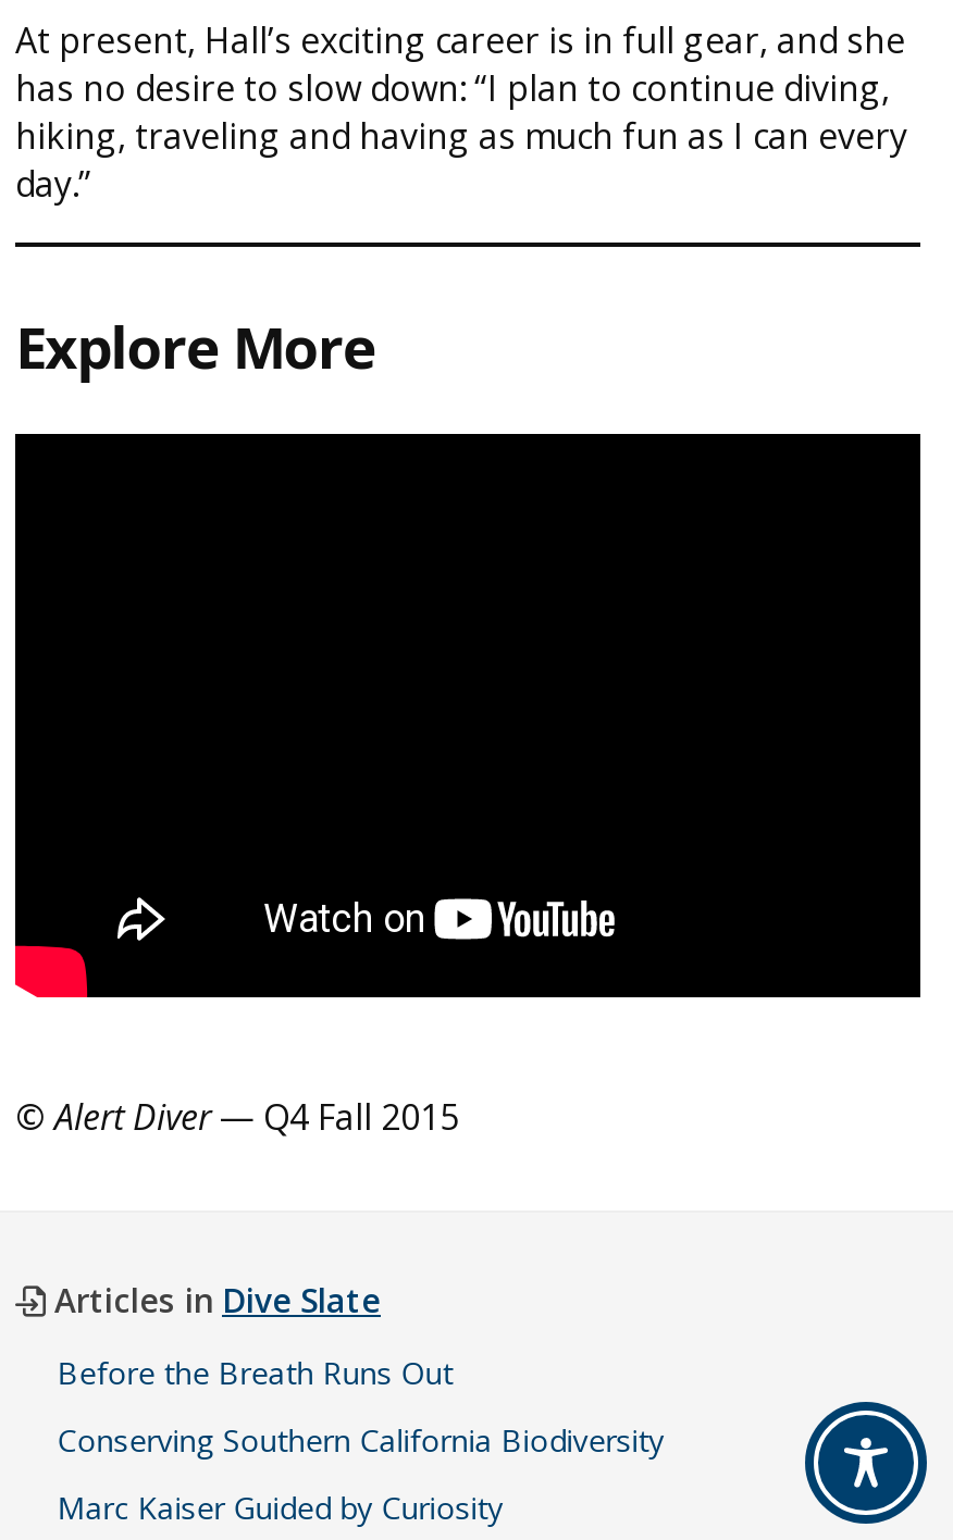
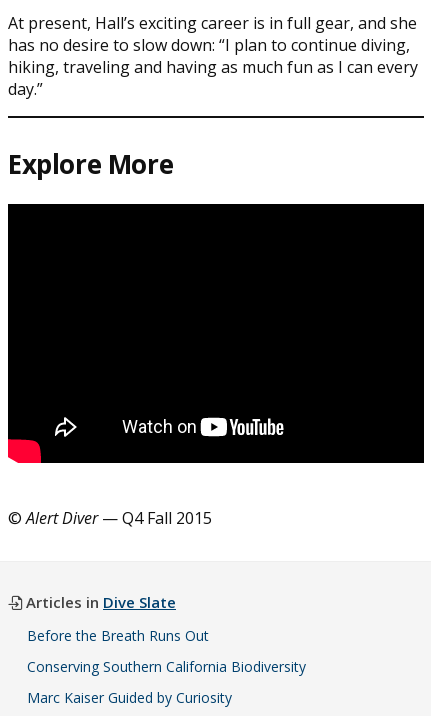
[803,1400,929,1526] [image] -> none

